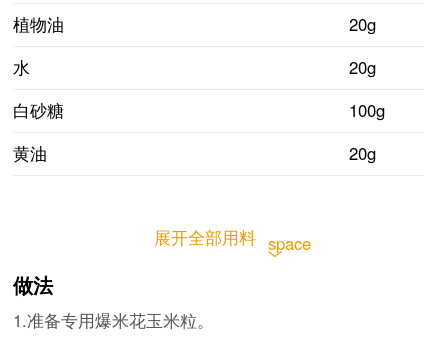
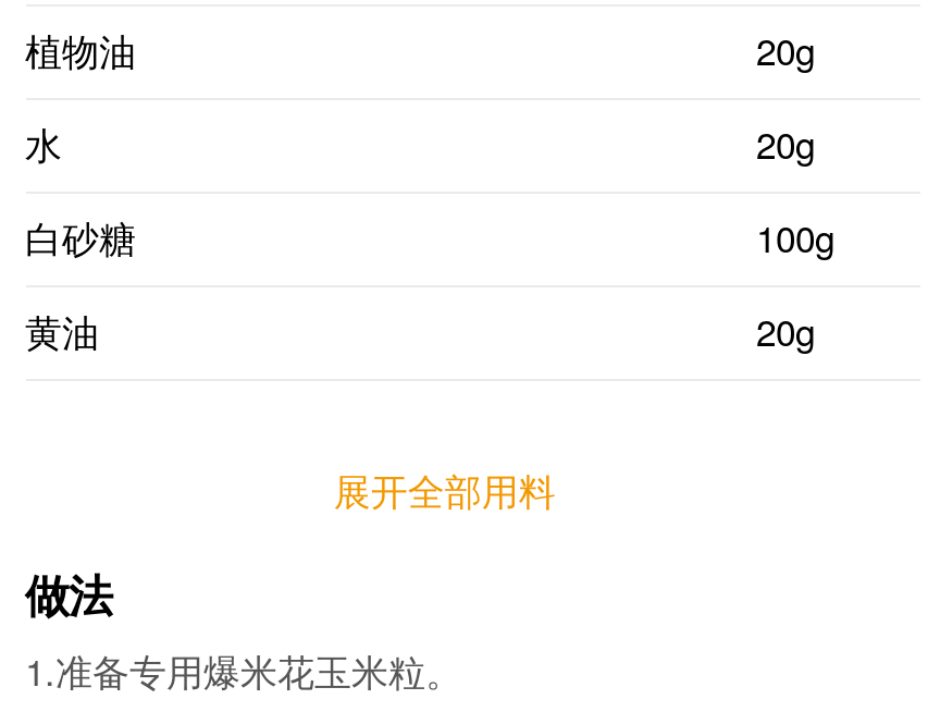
[154,225,311,255] 展开全部用料 space -> [334,463,556,515] 展开全部用料

